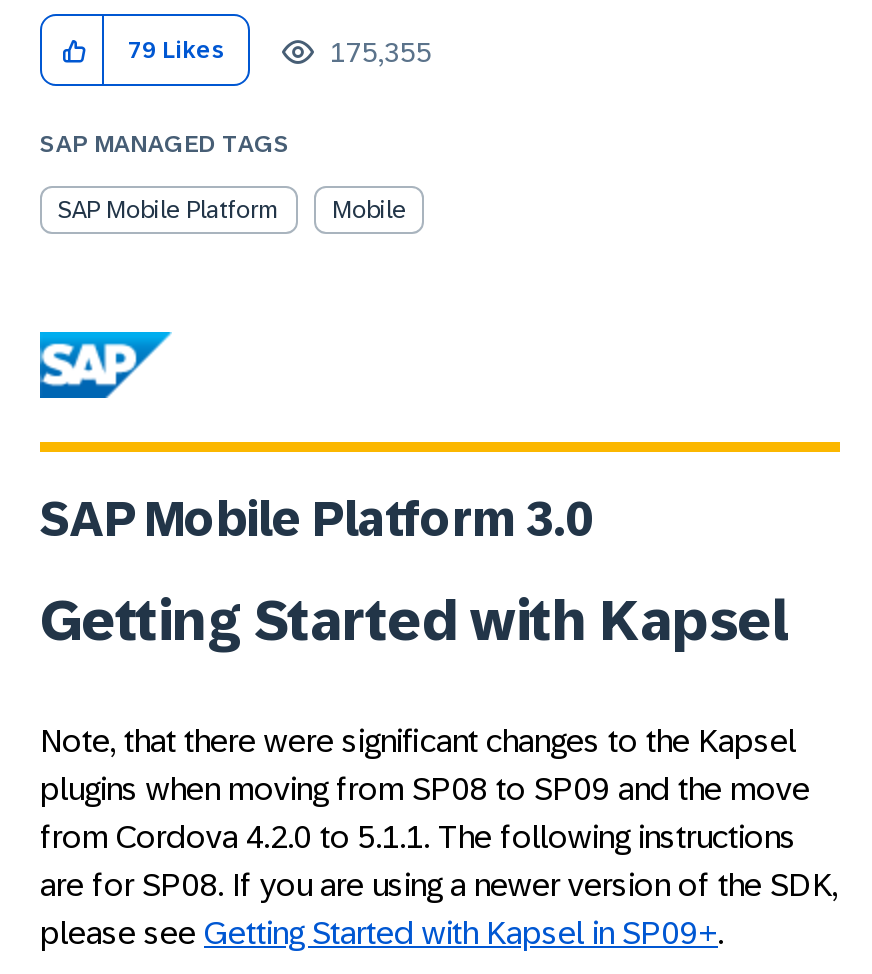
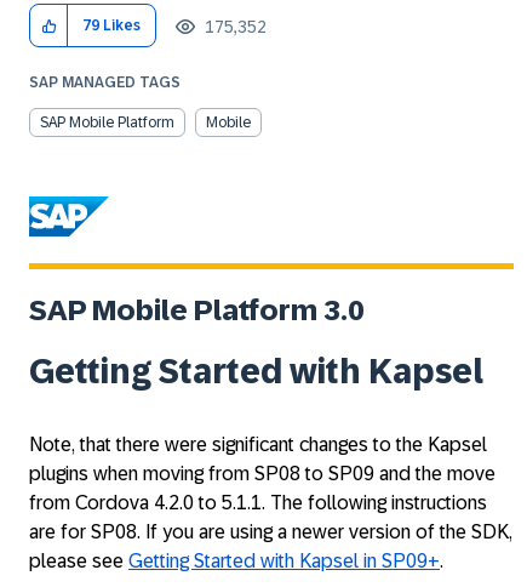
[330,36,432,68] 175,355 -> [205,17,267,36] 175,352

